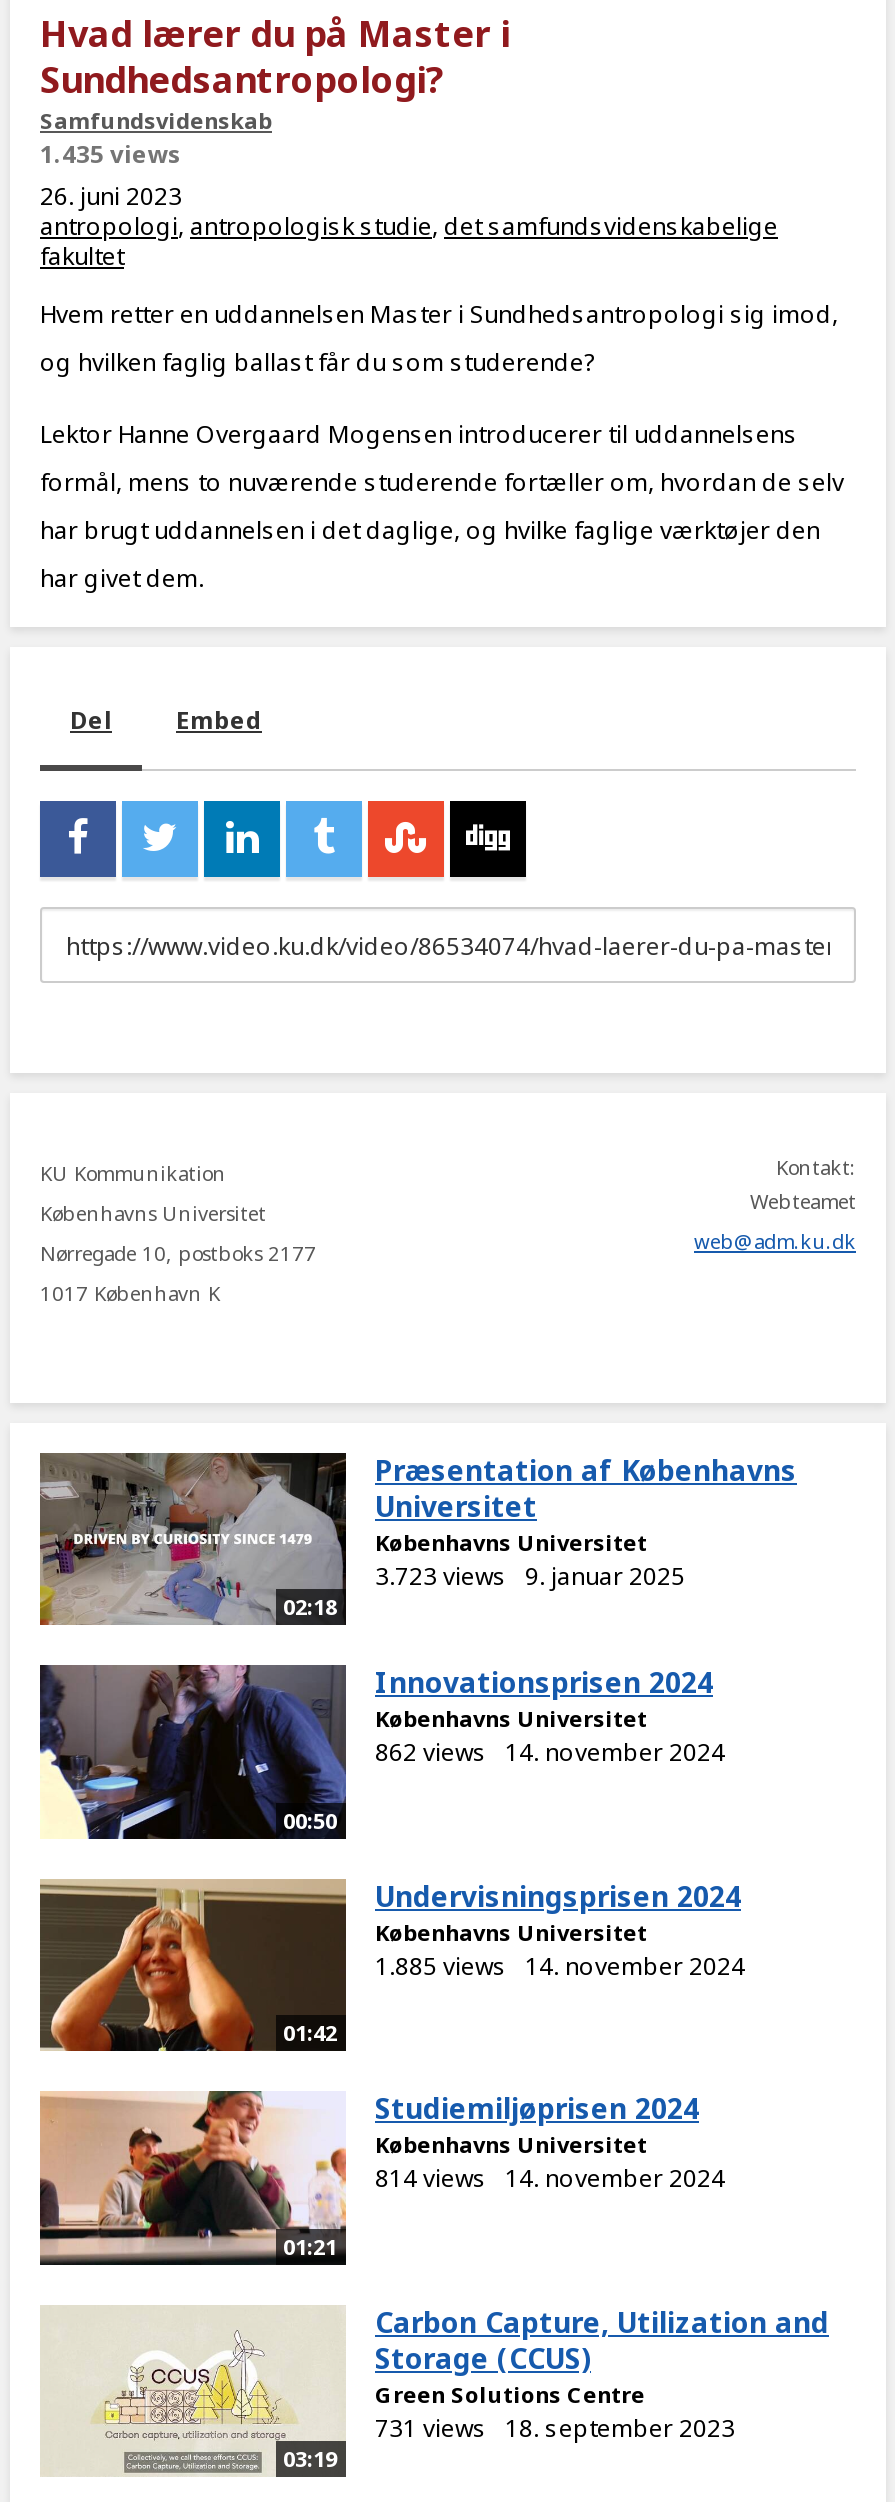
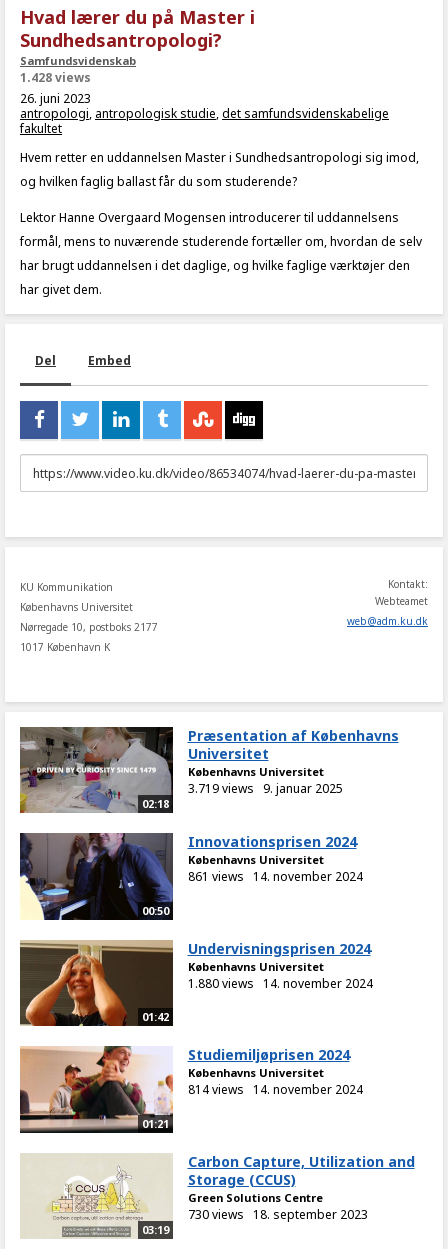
[40,137,182,171] 1.435 views -> [20,69,91,86] 1.428 views
[375,1559,685,1593] 3.723 views 9. januar 2025 -> [187,780,342,797] 3.719 views 9. januar 2025
[375,1736,725,1770] 862 views 14. november 2024 -> [187,868,362,885] 861 views 14. november 2024
[375,1949,745,1983] 1.885 views 14. november 2024 -> [187,975,372,992] 1.880 views 14. november 2024
[375,2410,735,2444] 731 views 18. september 2023 -> [187,1206,367,1223] 730 views 18. september 2023

